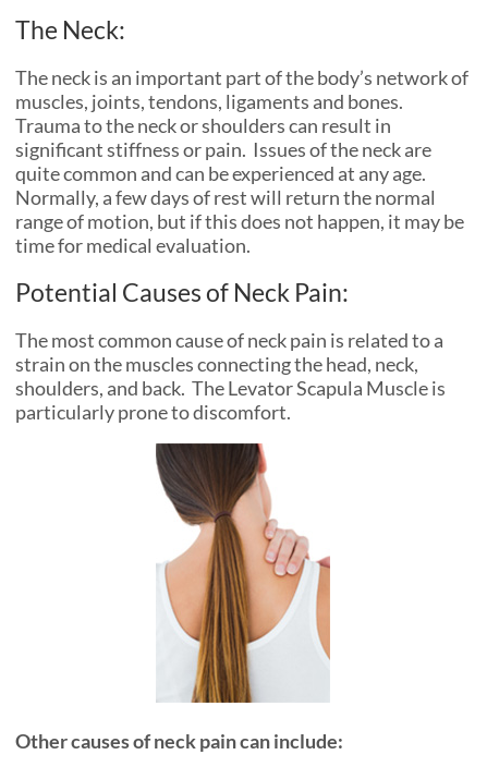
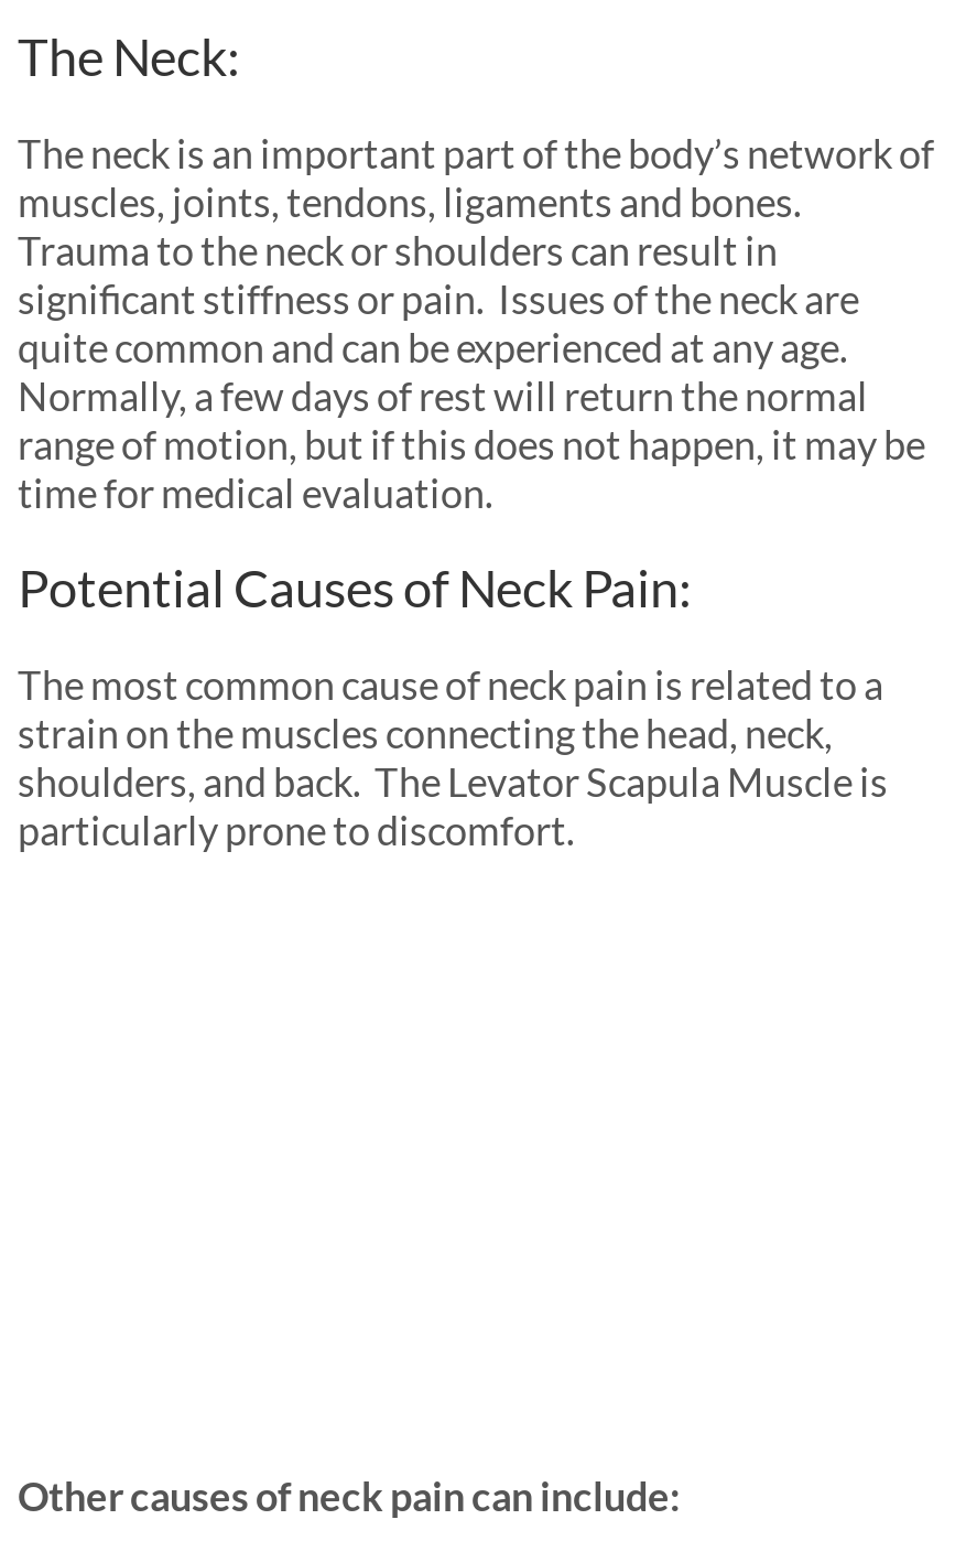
[155,442,331,704] [image] -> none

